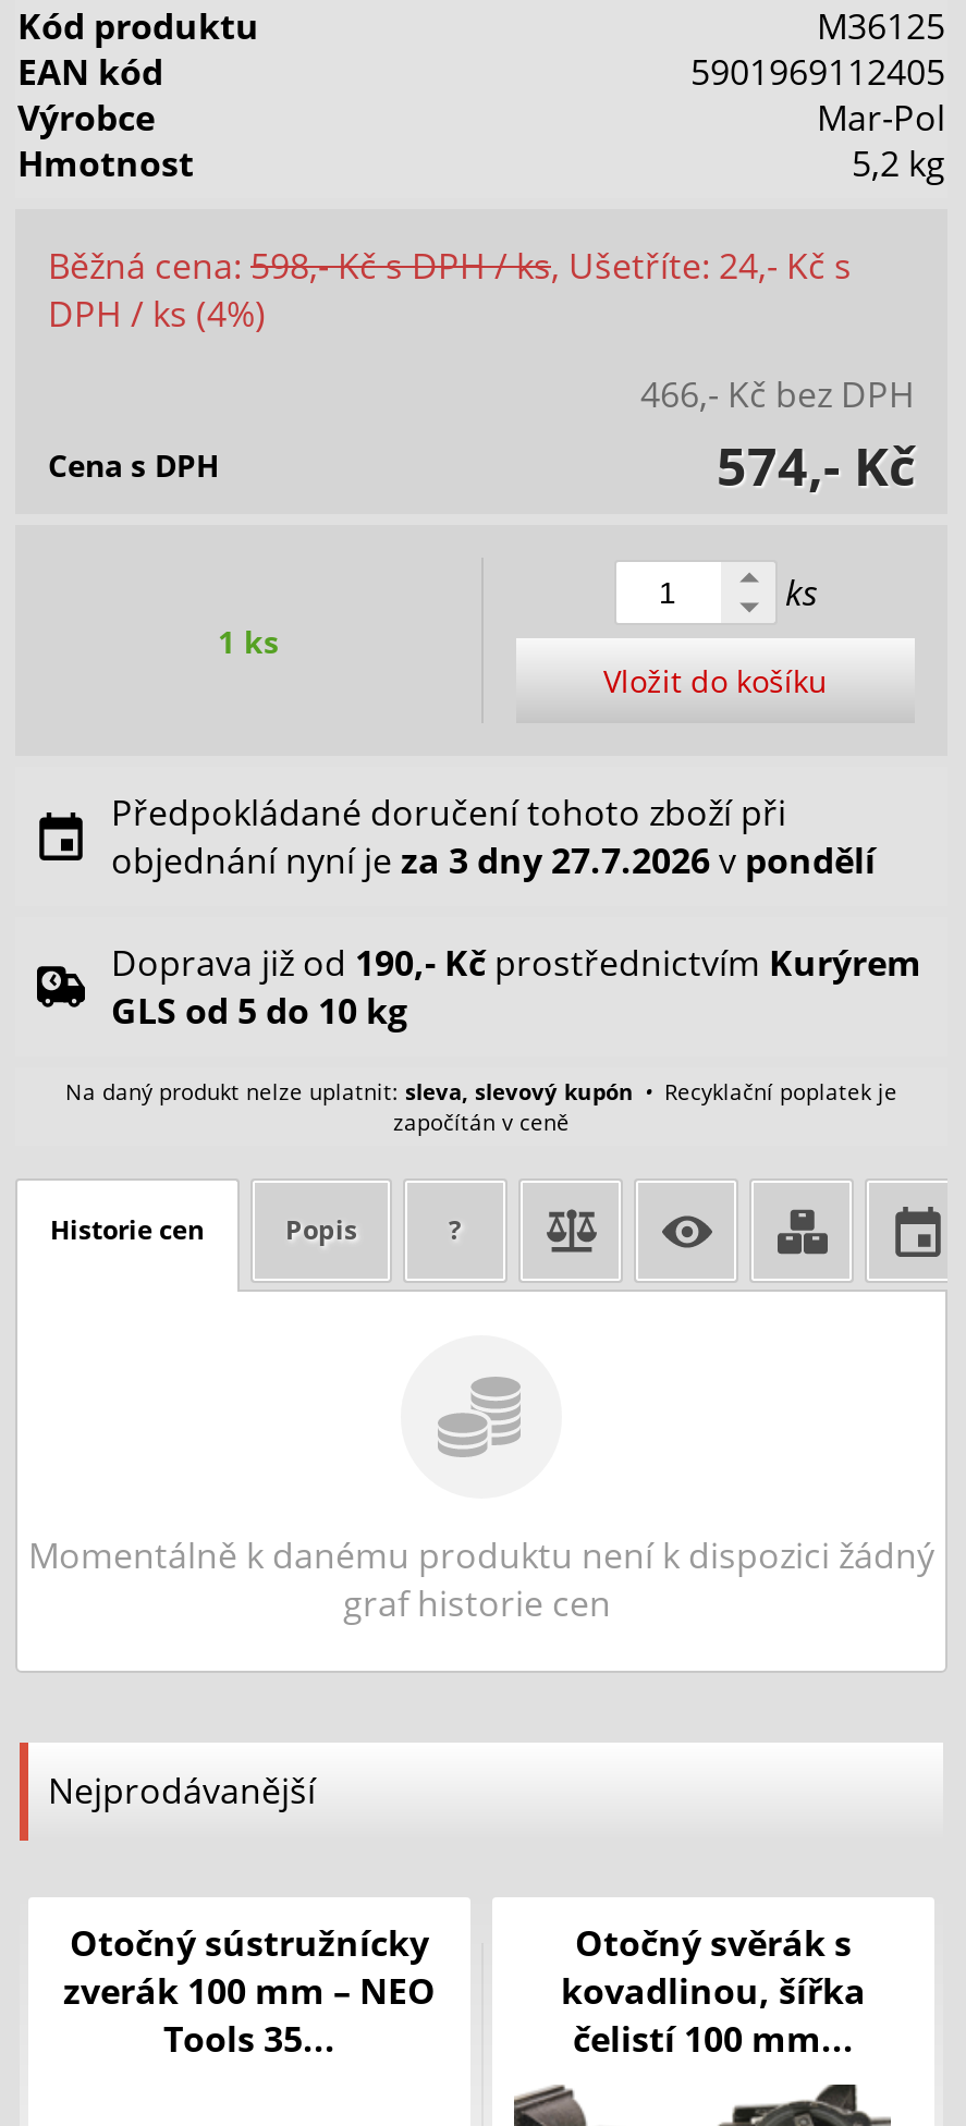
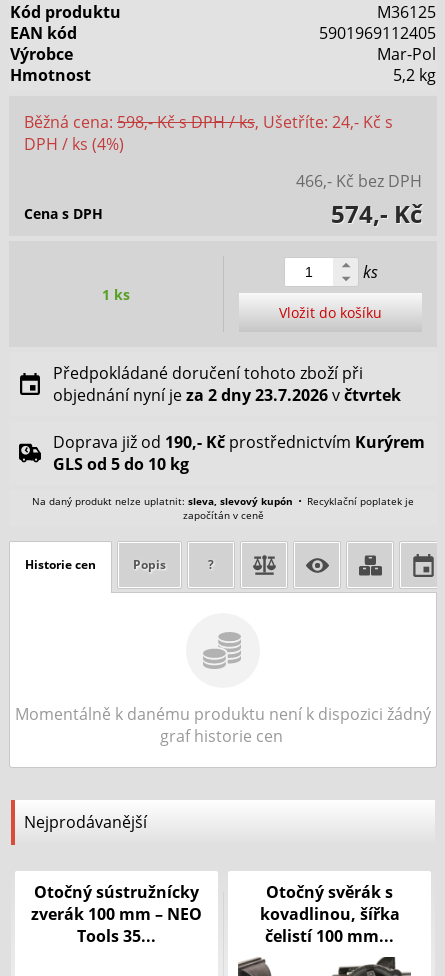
[111,836,876,884] objednání nyní je za 3 dny 27.7.2026 v pondělí -> [53,384,401,406] objednání nyní je za 2 dny 23.7.2026 v čtvrtek

